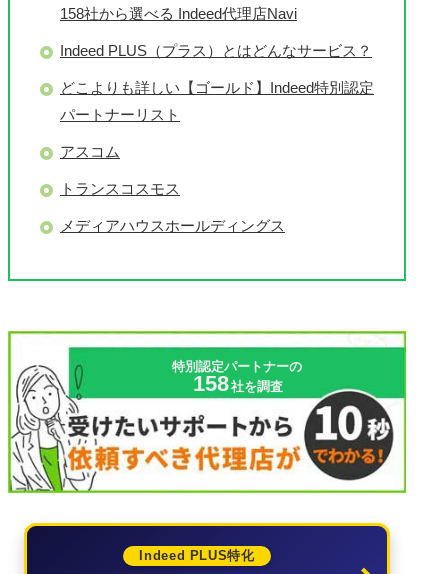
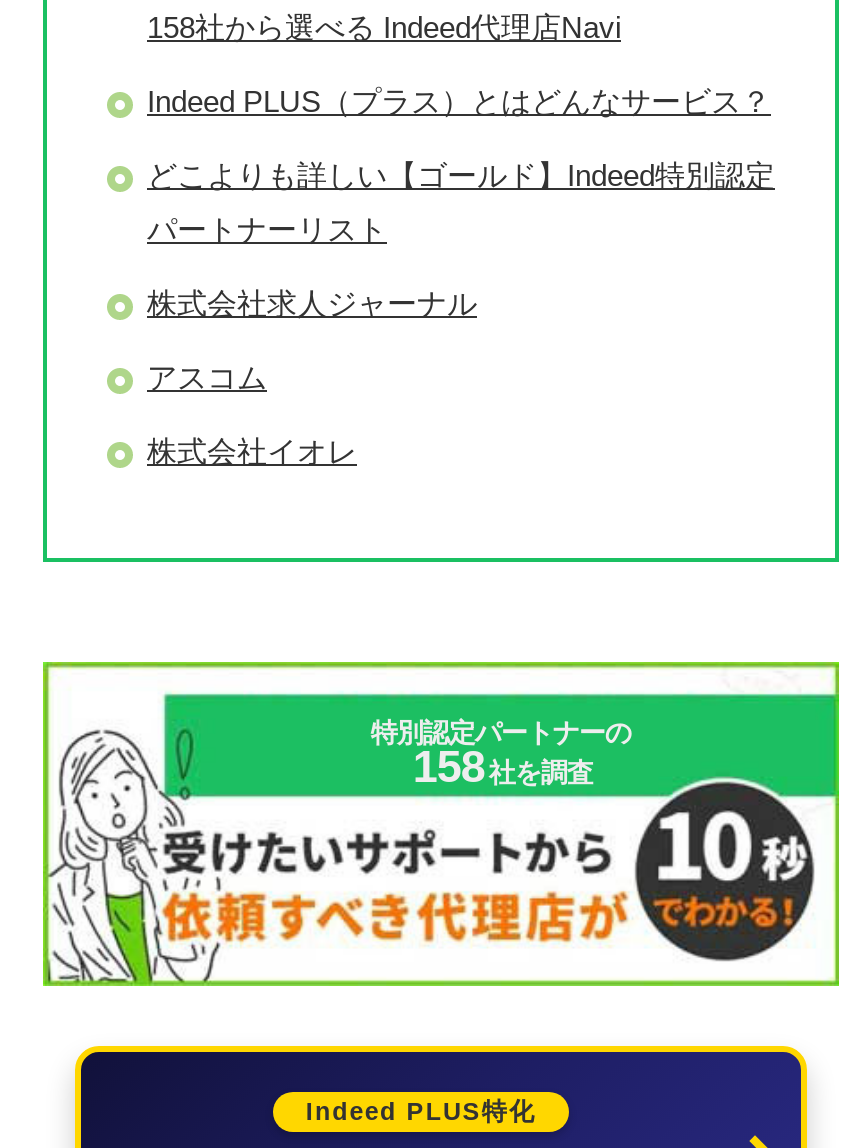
none -> [147,286,477,320] 株式会社求人ジャーナル
moved [60,143,120,160] -> [147,360,267,394]: アスコム
[60,180,285,234] トランスコスモス | メディアハウスホールディングス -> [147,434,357,468] 株式会社イオレ

